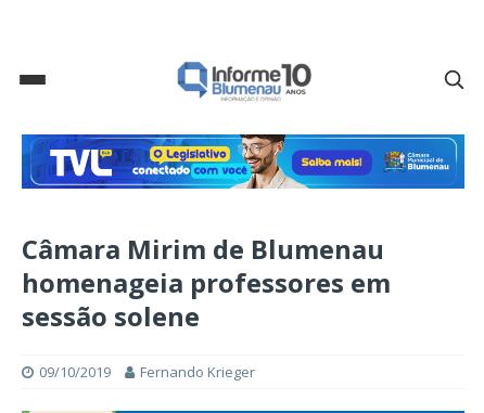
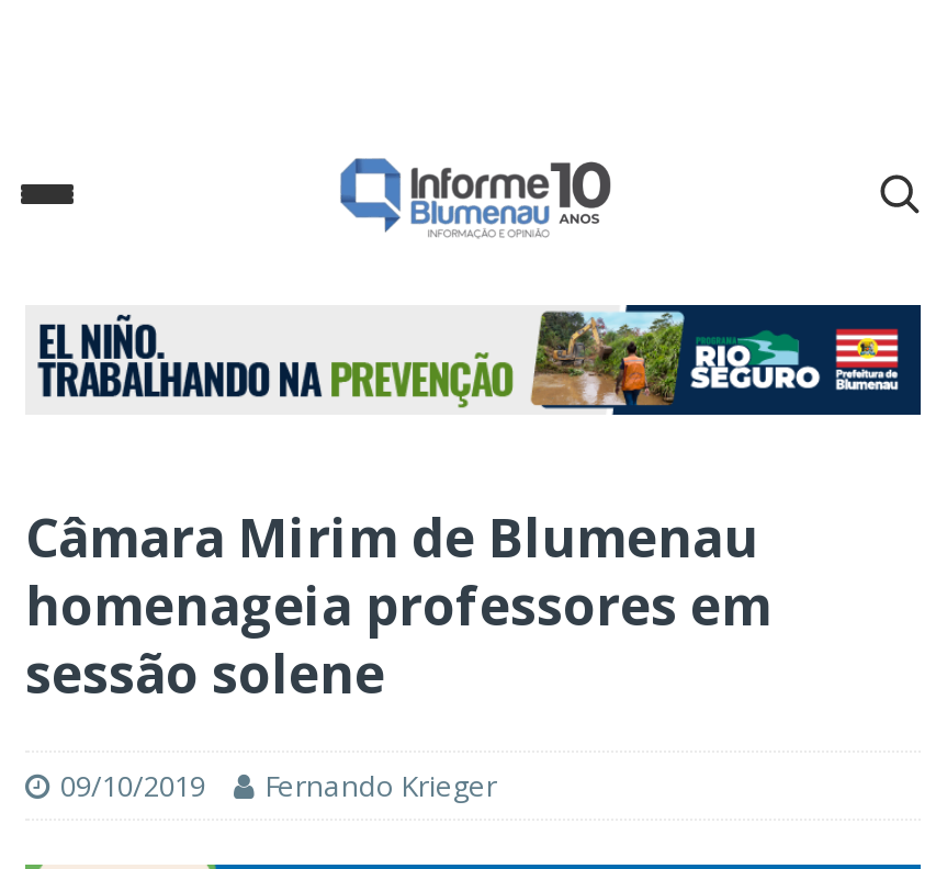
[21,133,466,190] [image] -> [25,303,923,417] [image]

